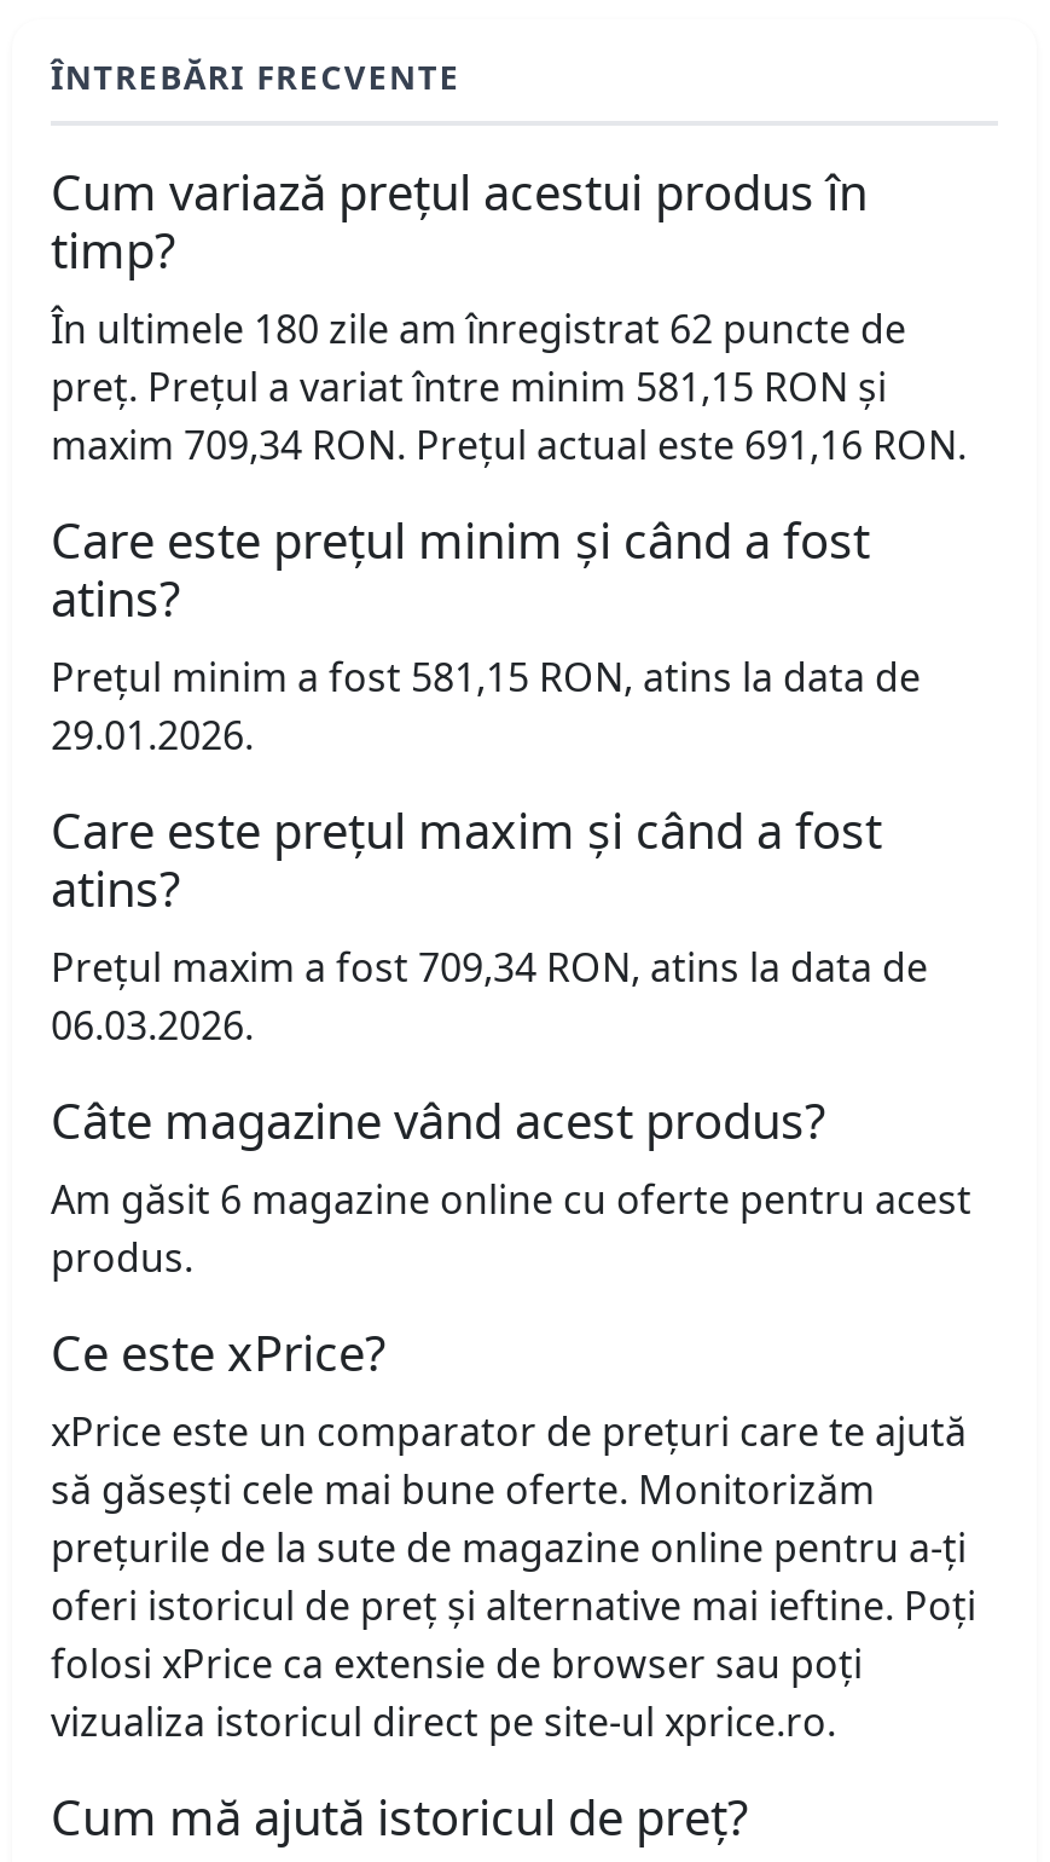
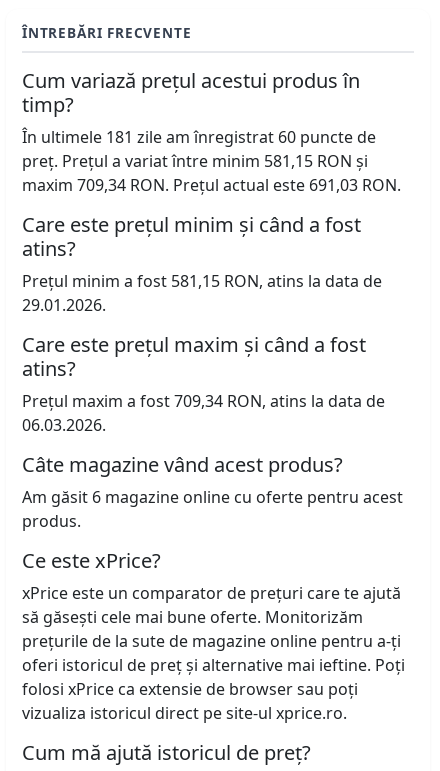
[51,303,906,356] În ultimele 180 zile am înregistrat 62 puncte de -> [22,126,376,148] În ultimele 181 zile am înregistrat 60 puncte de
[51,419,967,472] maxim 709,34 RON. Prețul actual este 691,16 RON. -> [22,174,401,196] maxim 709,34 RON. Prețul actual este 691,03 RON.

